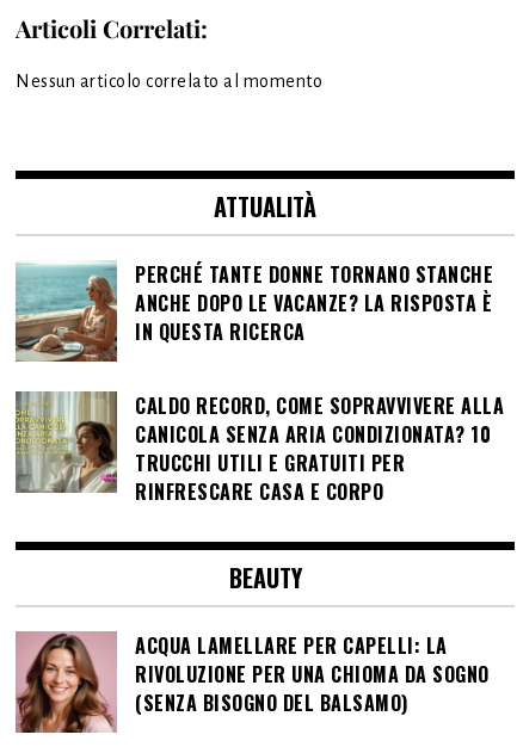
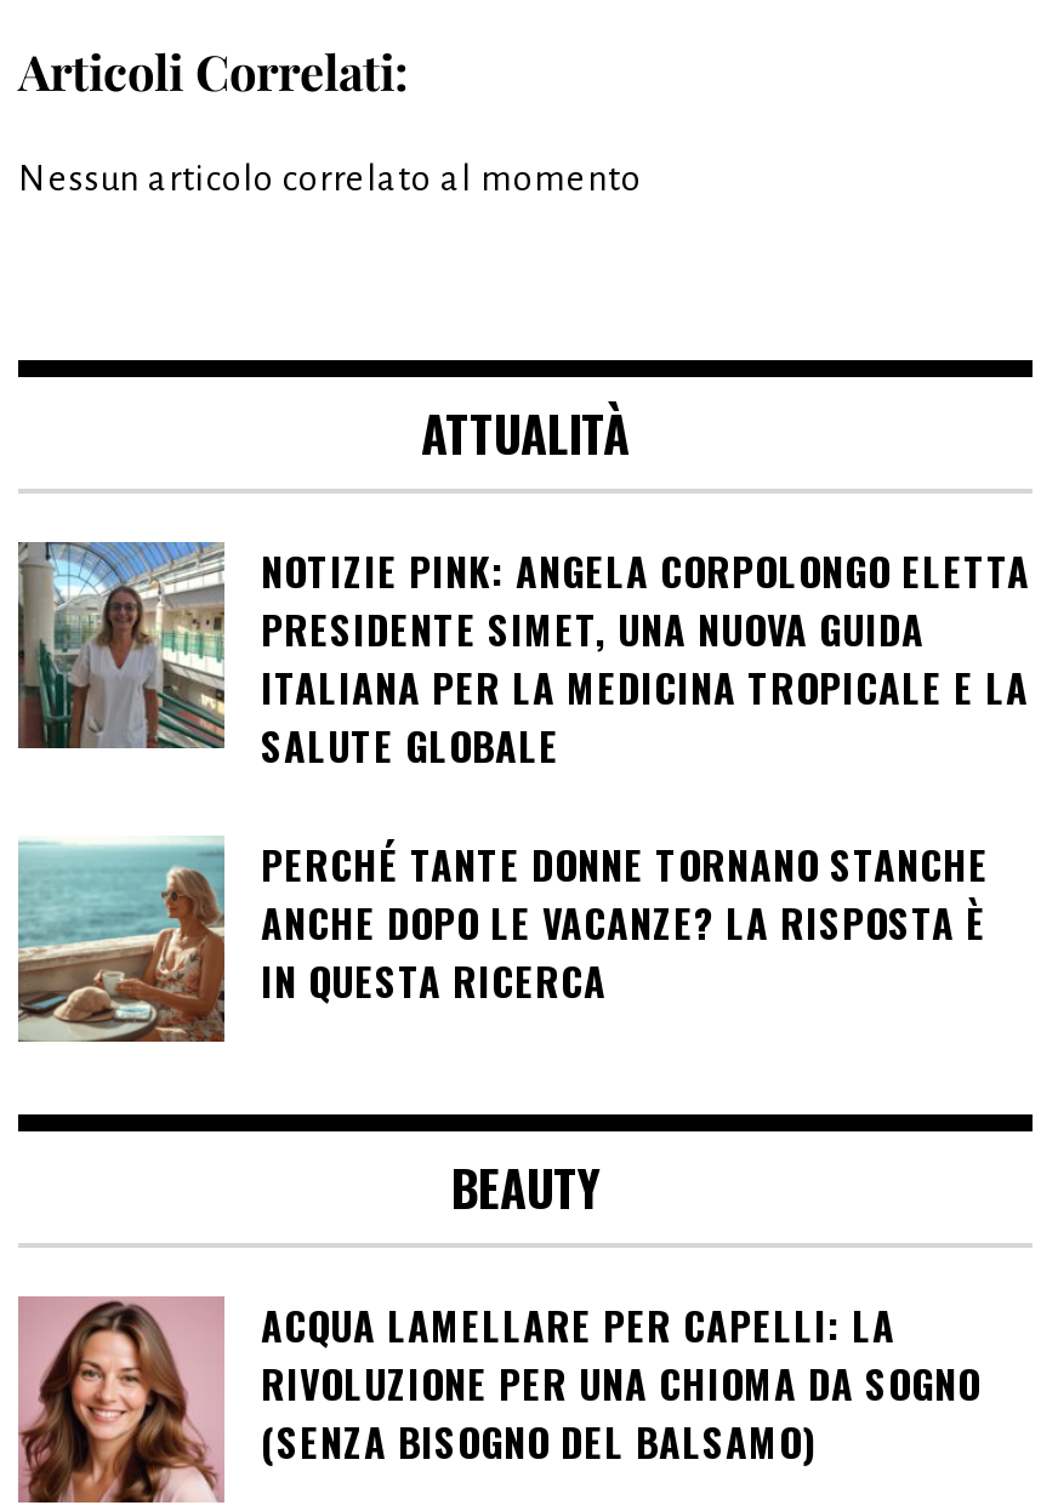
none -> [18,540,1030,776] [image] | NOTIZIE PINK: ANGELA CORPOLONGO ELETTA | PRESIDENTE SIMET, UNA NUOVA GUIDA | ITALIANA PER LA MEDICINA TROPICALE E LA | SALUTE GLOBALE
moved [13,260,493,363] -> [13,836,989,1044]: [image] | PERCHÉ TANTE DONNE TORNANO STANCHE | ANCHE DOPO LE VACANZE? LA RISPOSTA È | IN QUESTA RICERCA
[14,390,504,506] [image] | CALDO RECORD, COME SOPRAVVIVERE ALLA | CANICOLA SENZA ARIA CONDIZIONATA? 10 | TRUCCHI UTILI E GRATUITI PER | RINFRESCARE CASA E CORPO -> none

